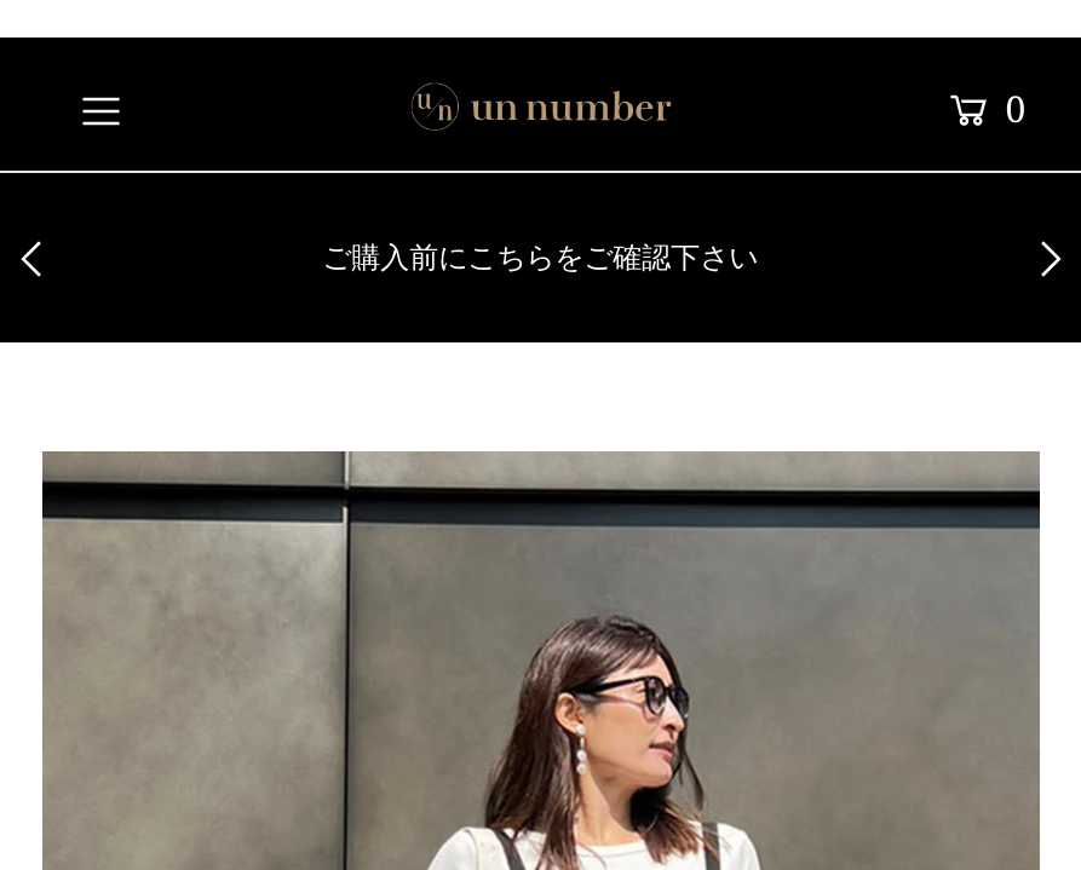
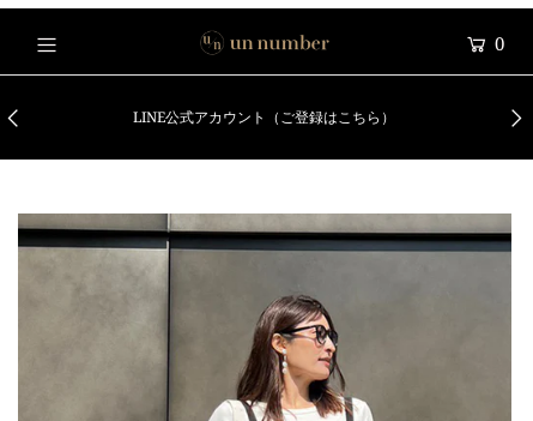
[322,235,758,276] ご購入前にこちらをご確認下さい -> [133,106,395,127] LINE公式アカウント（ご登録はこちら）

